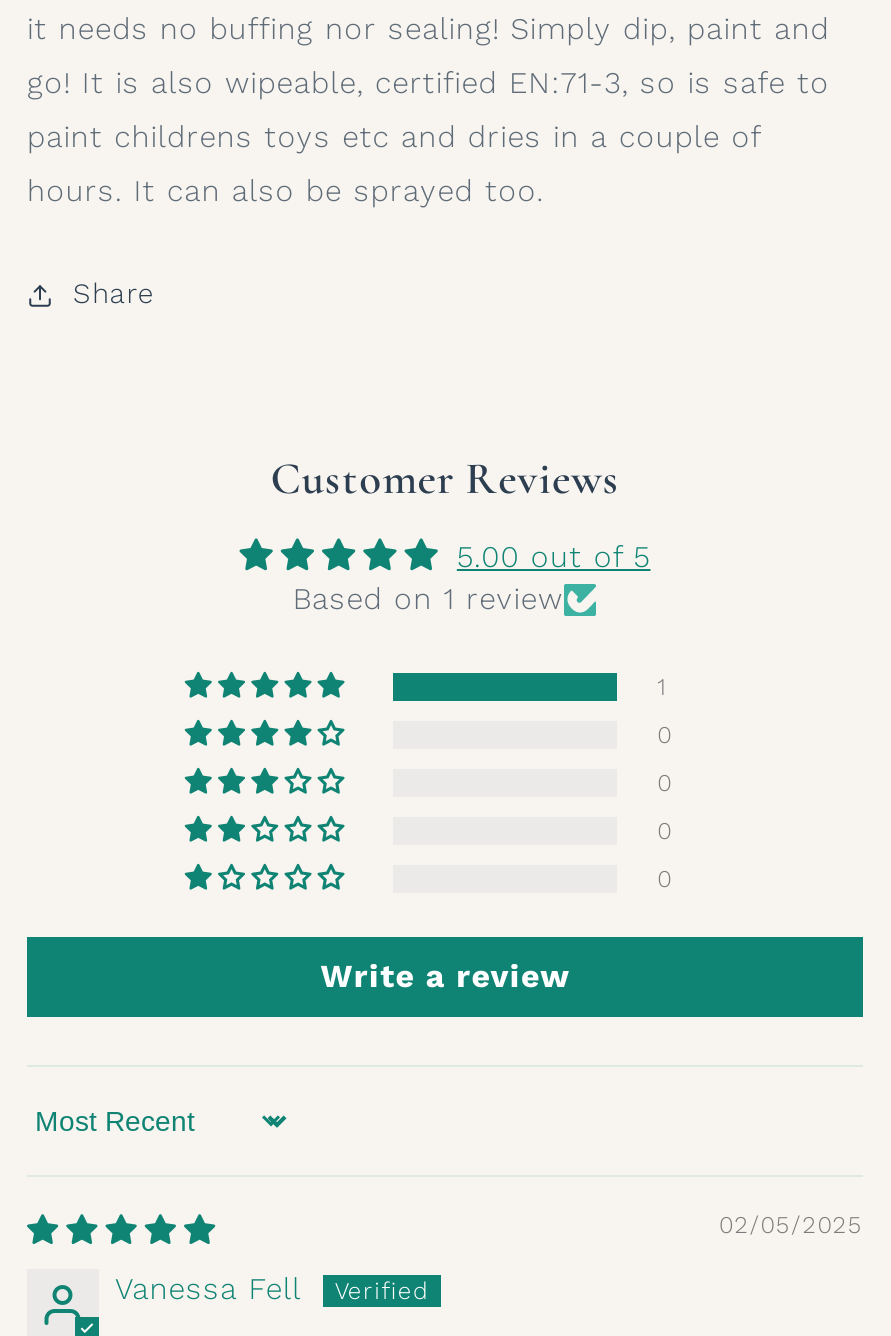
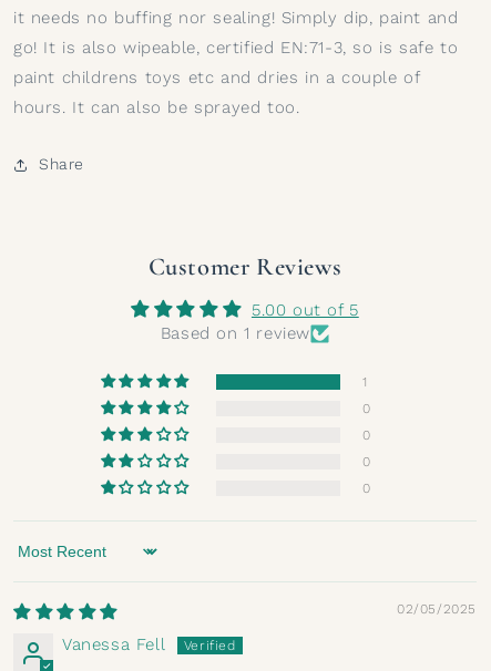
[321,957,569,995] Write a review -> none

